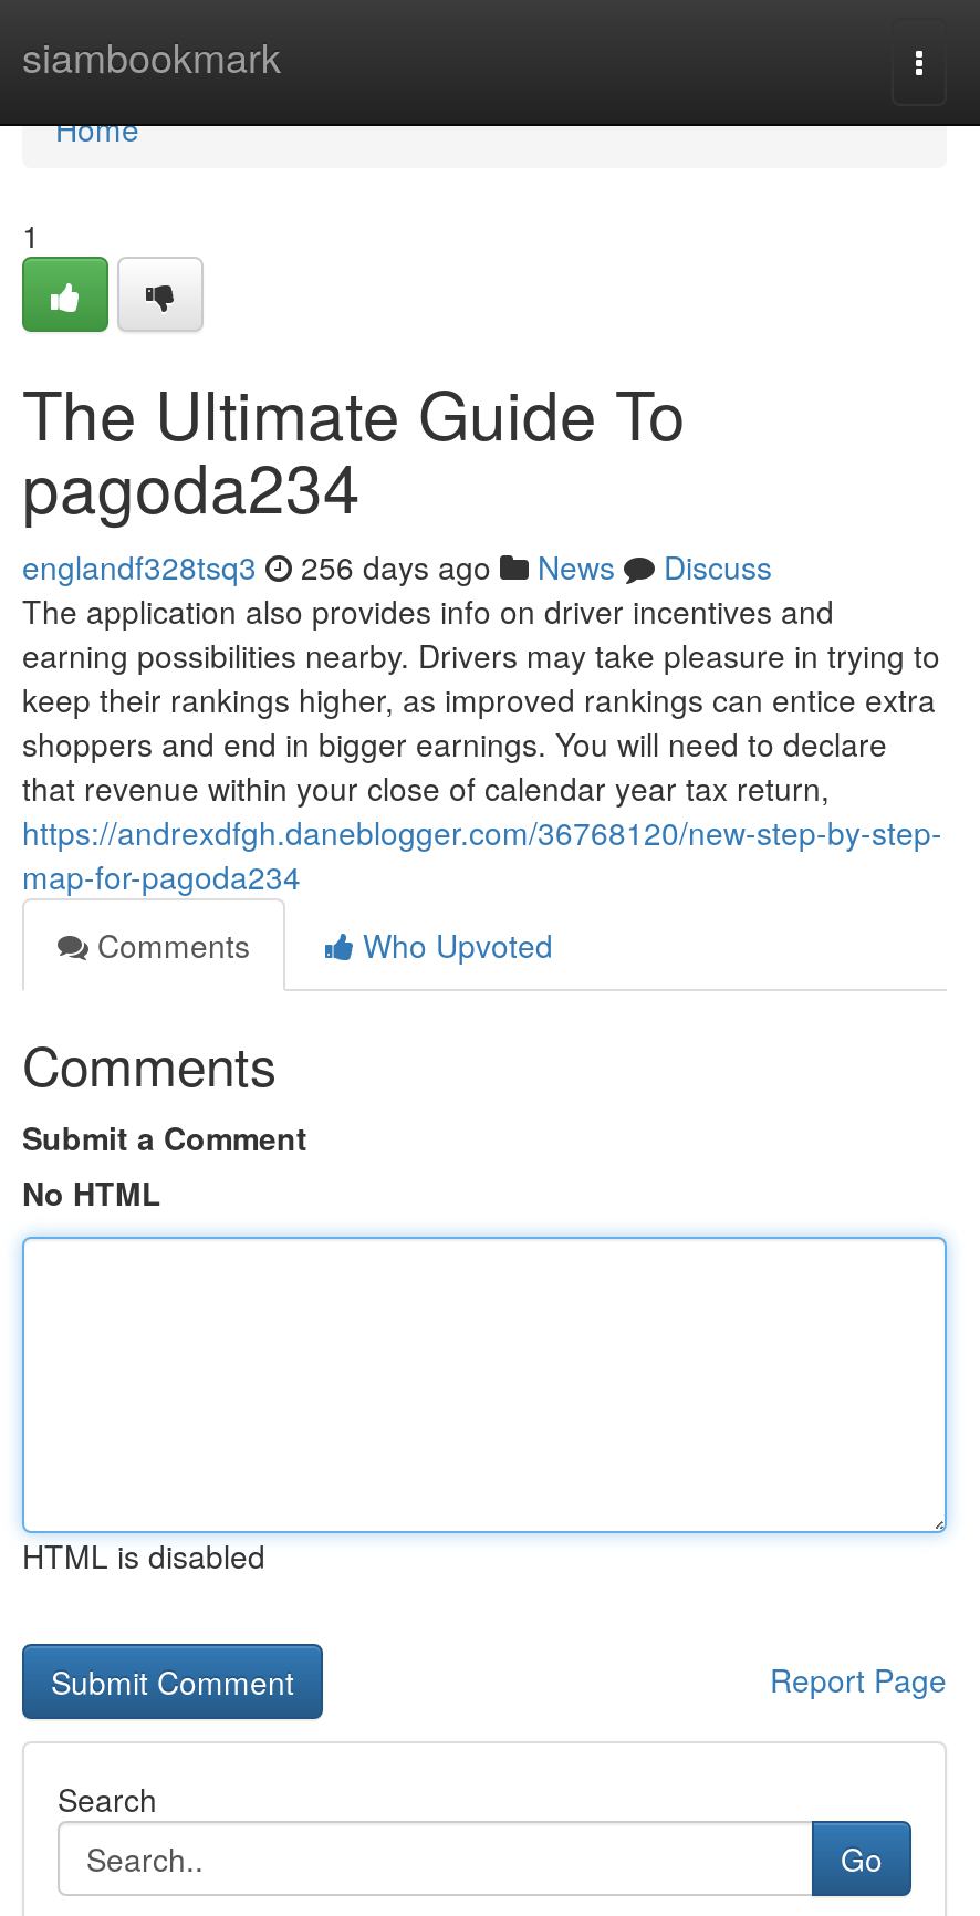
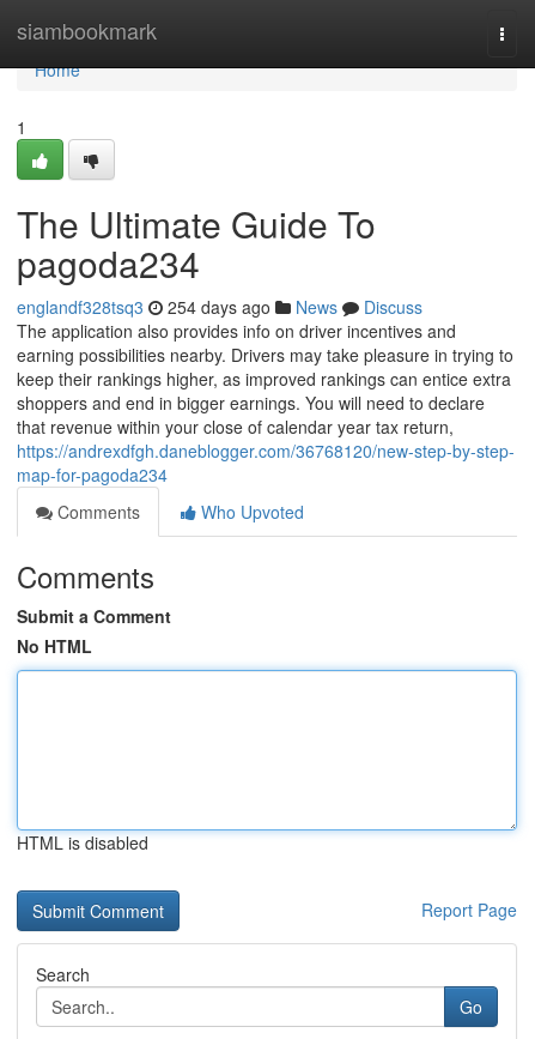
[22,544,772,589] englandf328tsq3 256 days ago News Discuss -> [17,295,422,319] englandf328tsq3 254 days ago News Discuss

